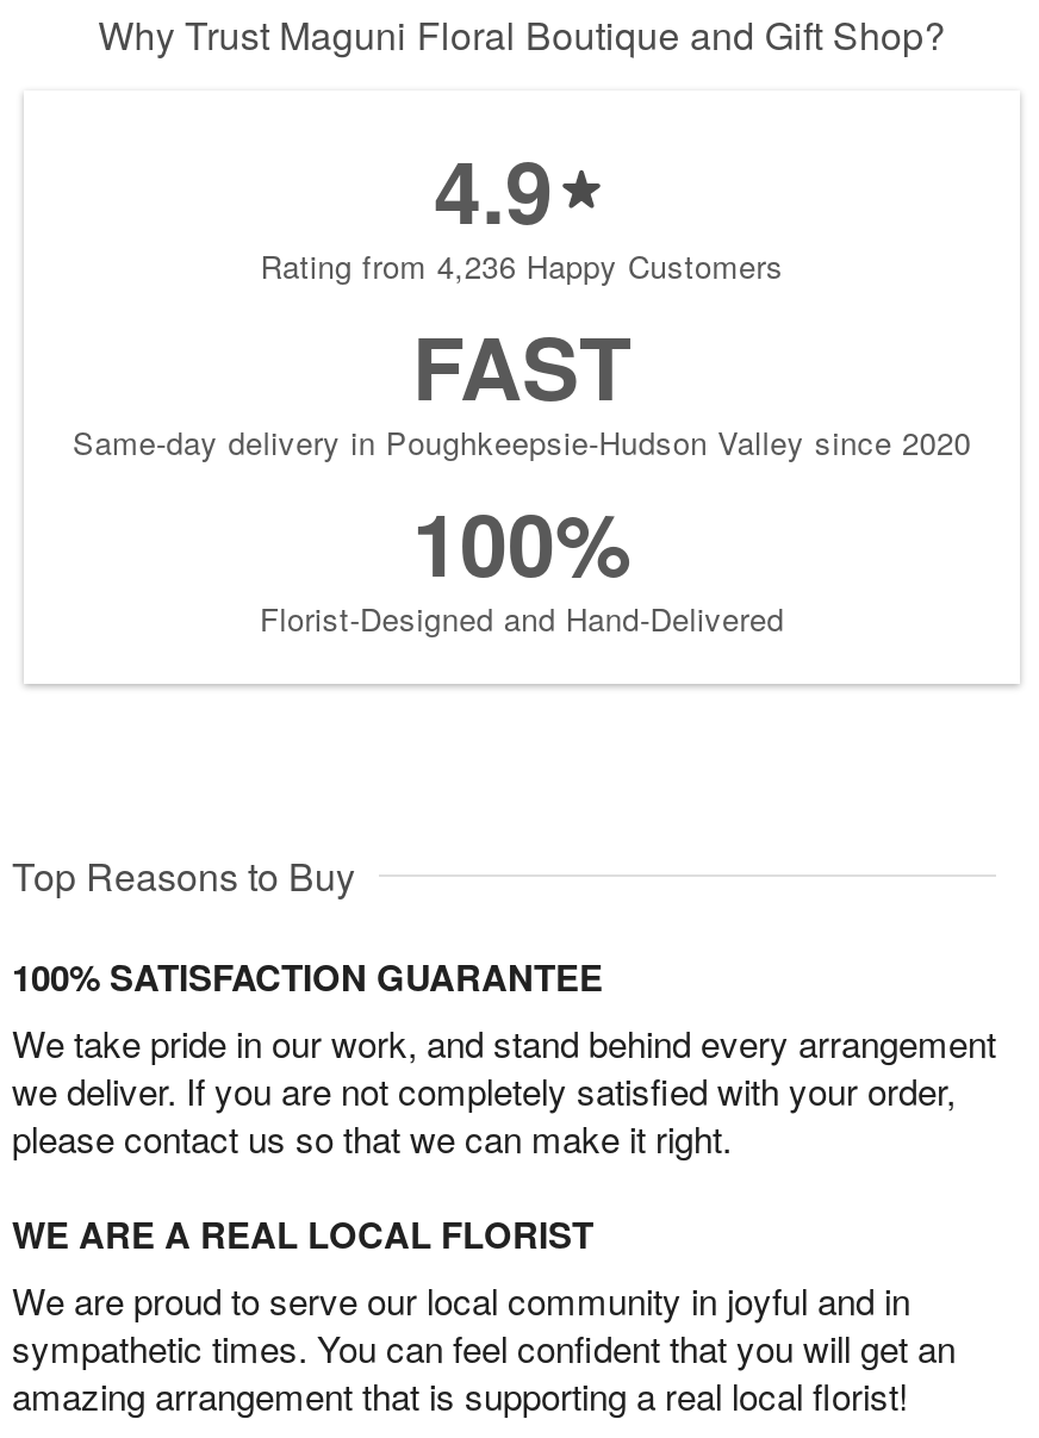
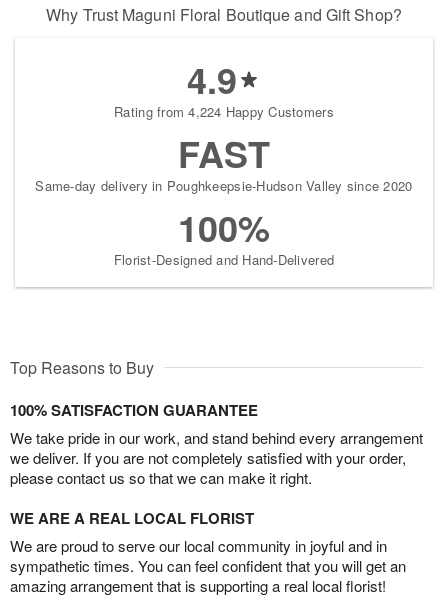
[260,244,784,289] Rating from 4,236 Happy Customers -> [114,102,334,121] Rating from 4,224 Happy Customers

